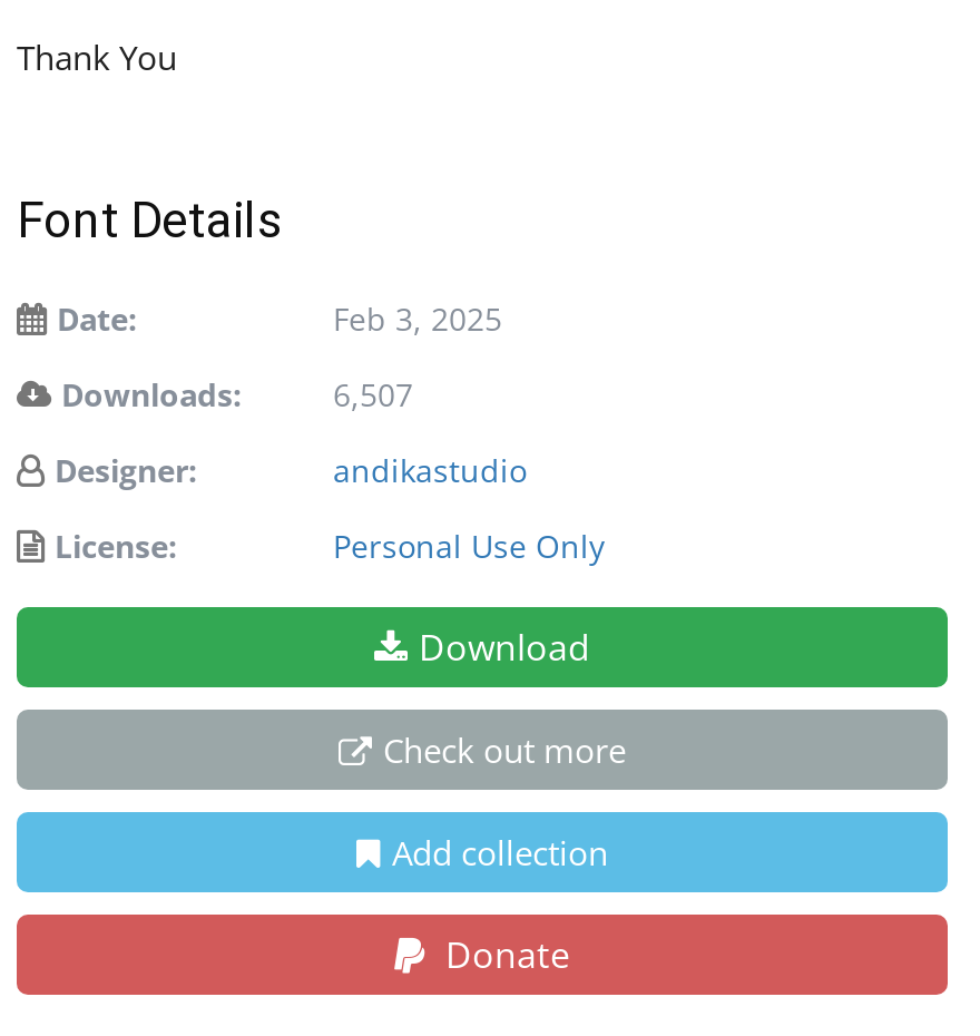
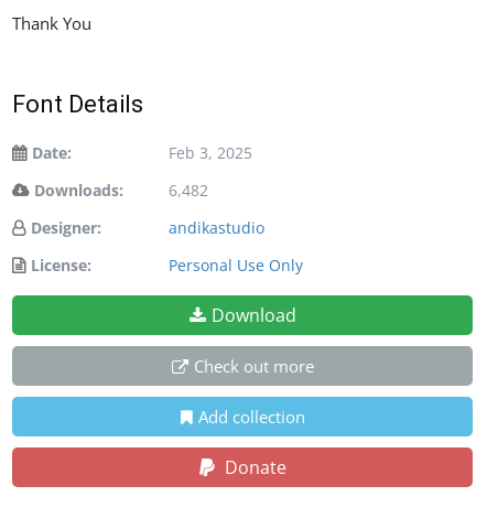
[333,373,413,415] 6,507 -> [169,179,208,200] 6,482

